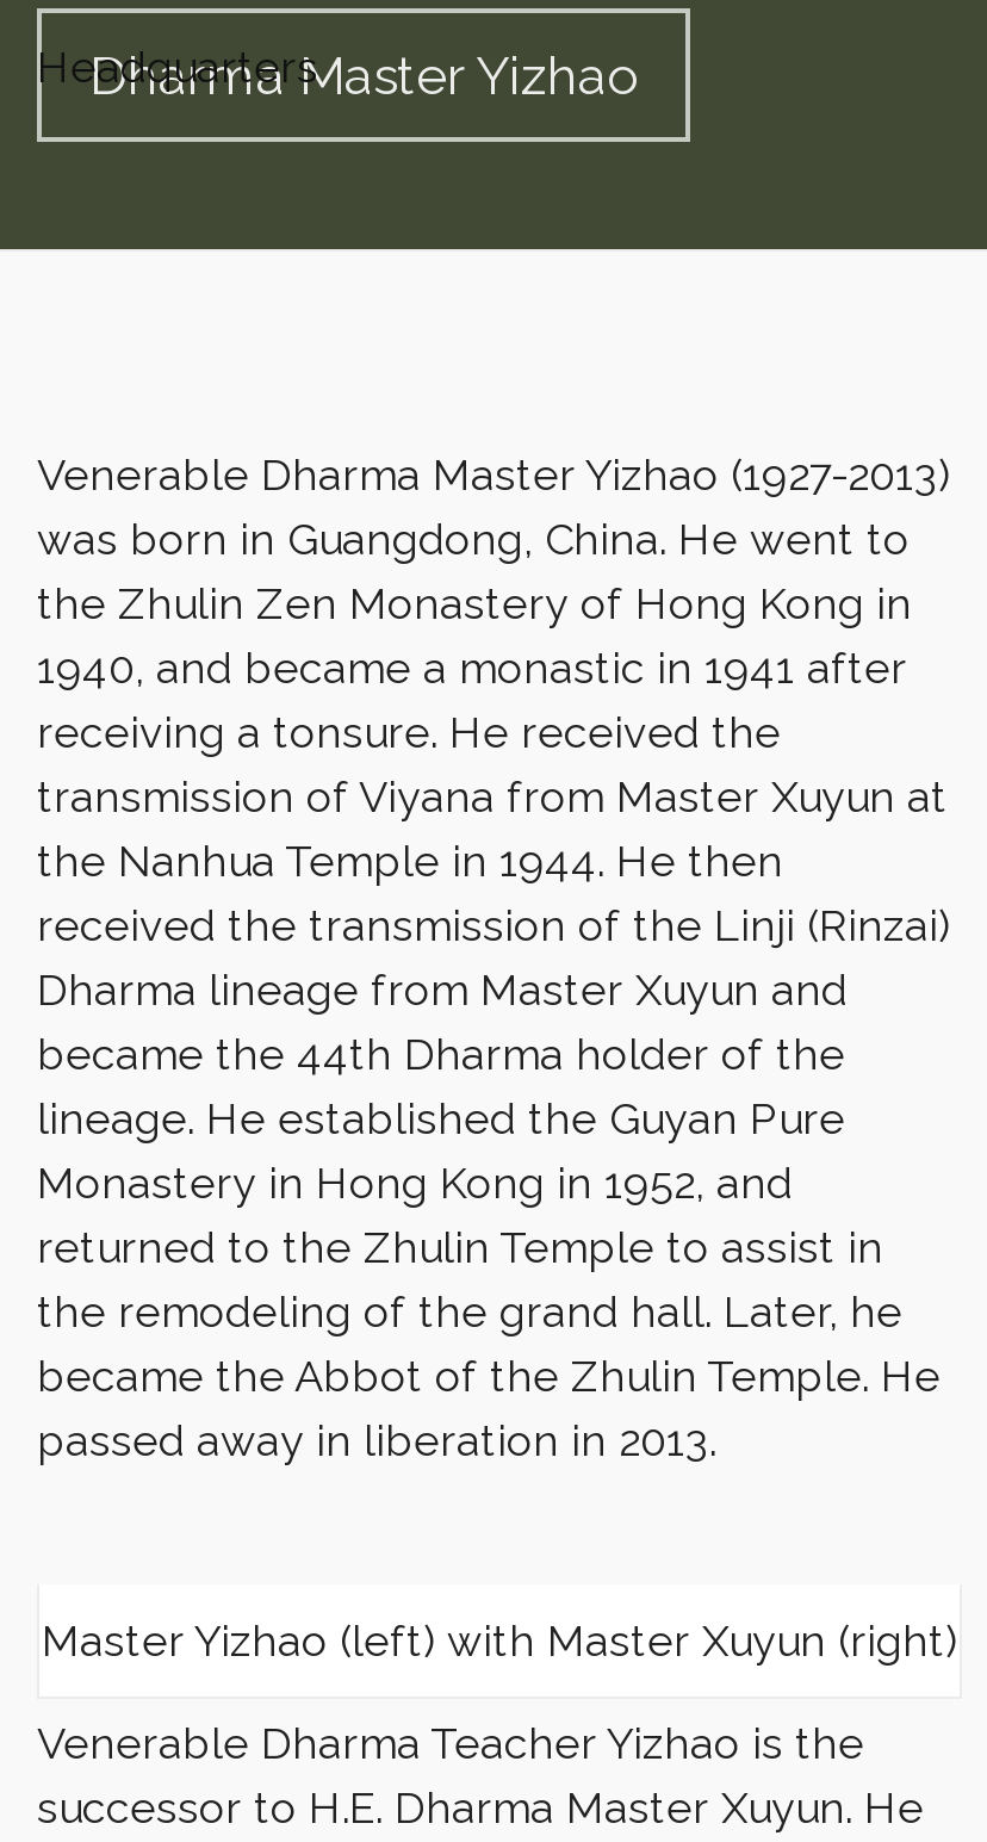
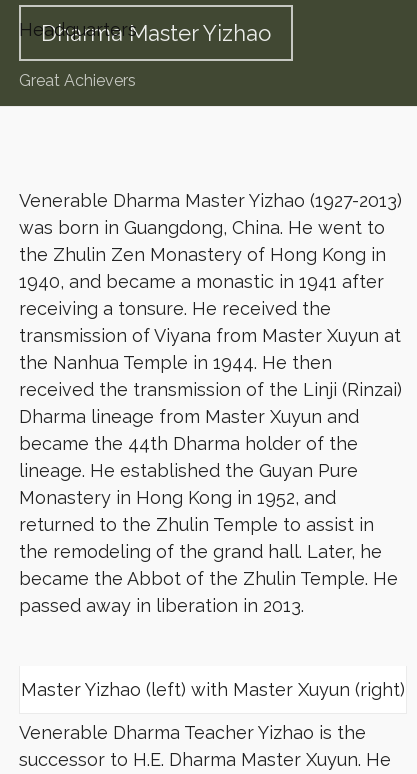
none -> [19,71,136,90] Great Achievers

